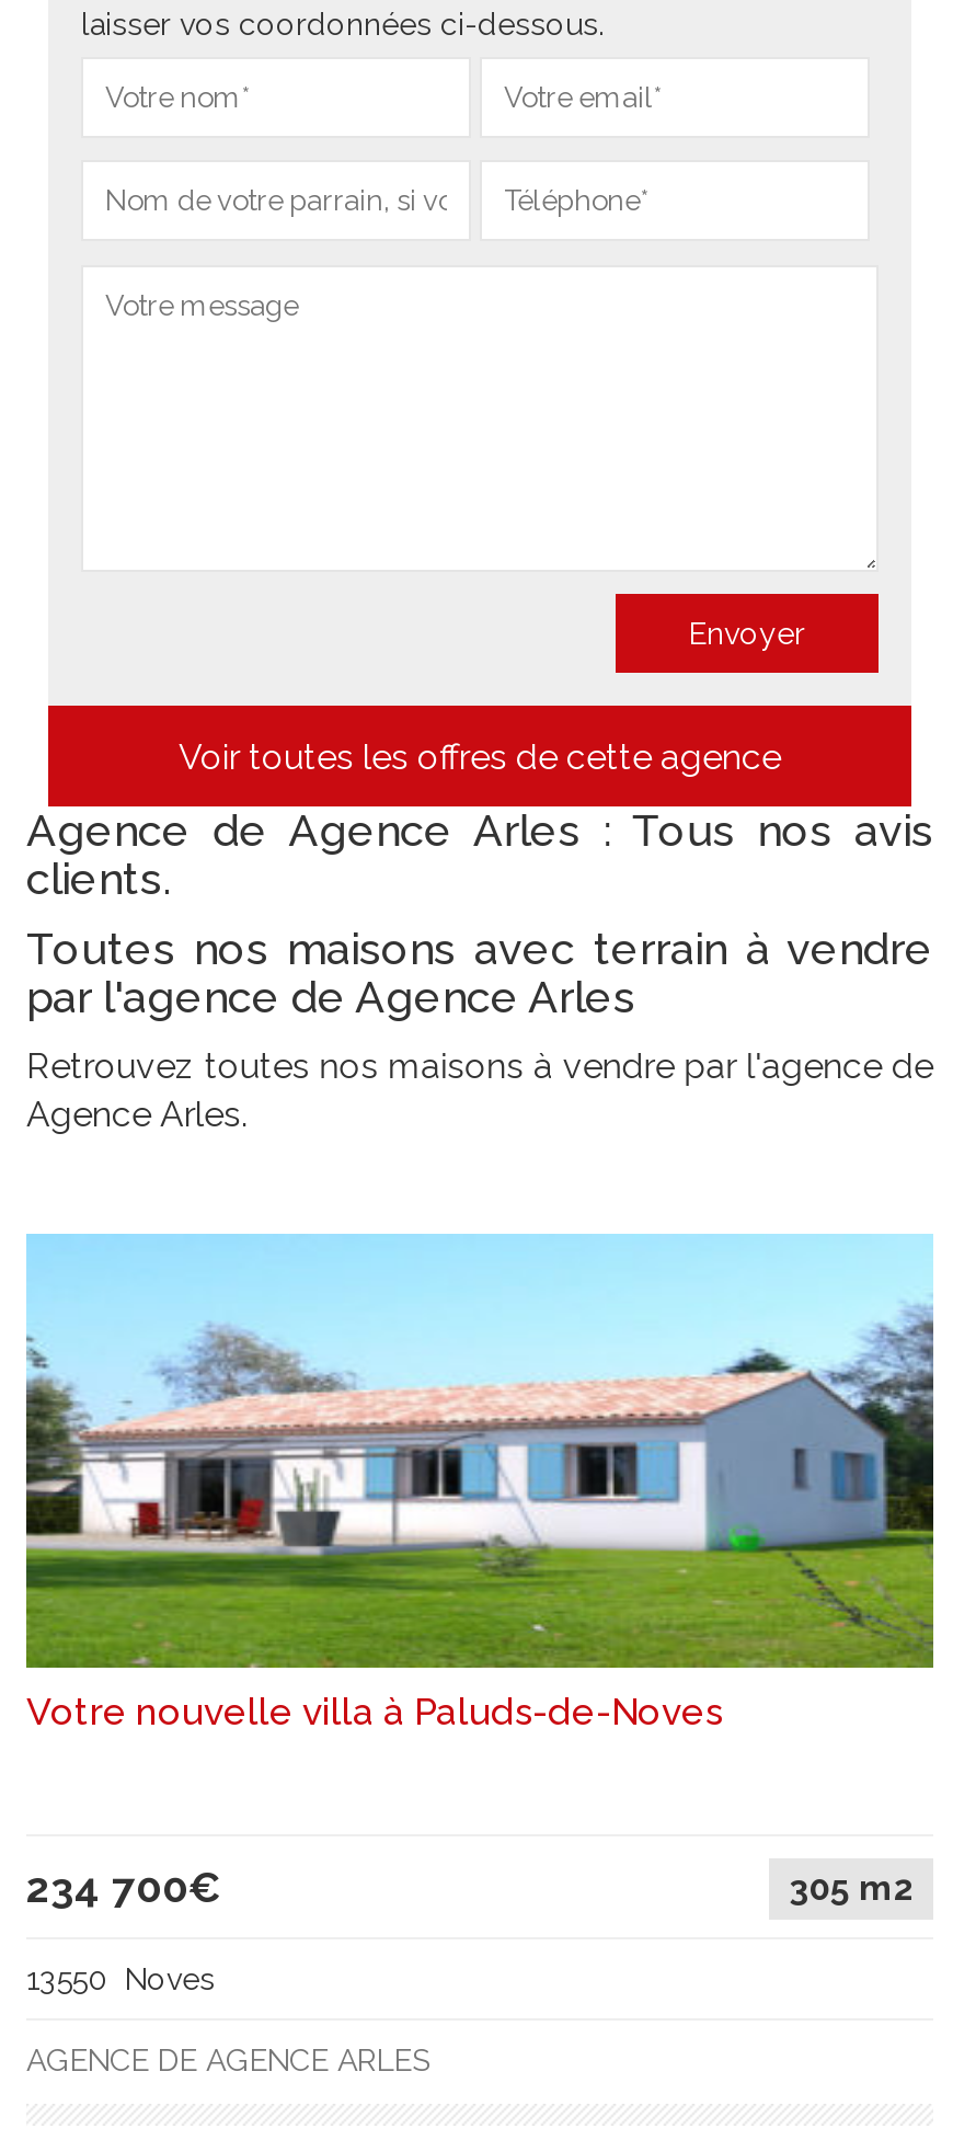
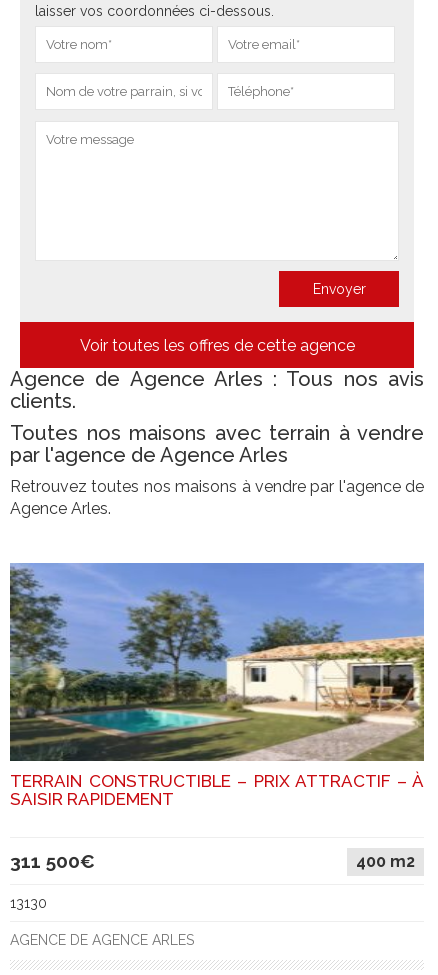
[24,1234,935,1734] [image] | Votre nouvelle villa à Paluds-de-Noves -> [9,563,425,809] [image] | TERRAIN CONSTRUCTIBLE – PRIX ATTRACTIF – À | SAISIR RAPIDEMENT
[26,1863,914,1911] 234 700€ | 305 m2 -> [10,850,415,872] 311 500€ | 400 m2
[26,1962,215,1997] 13550 Noves -> [10,895,55,911] 13130

